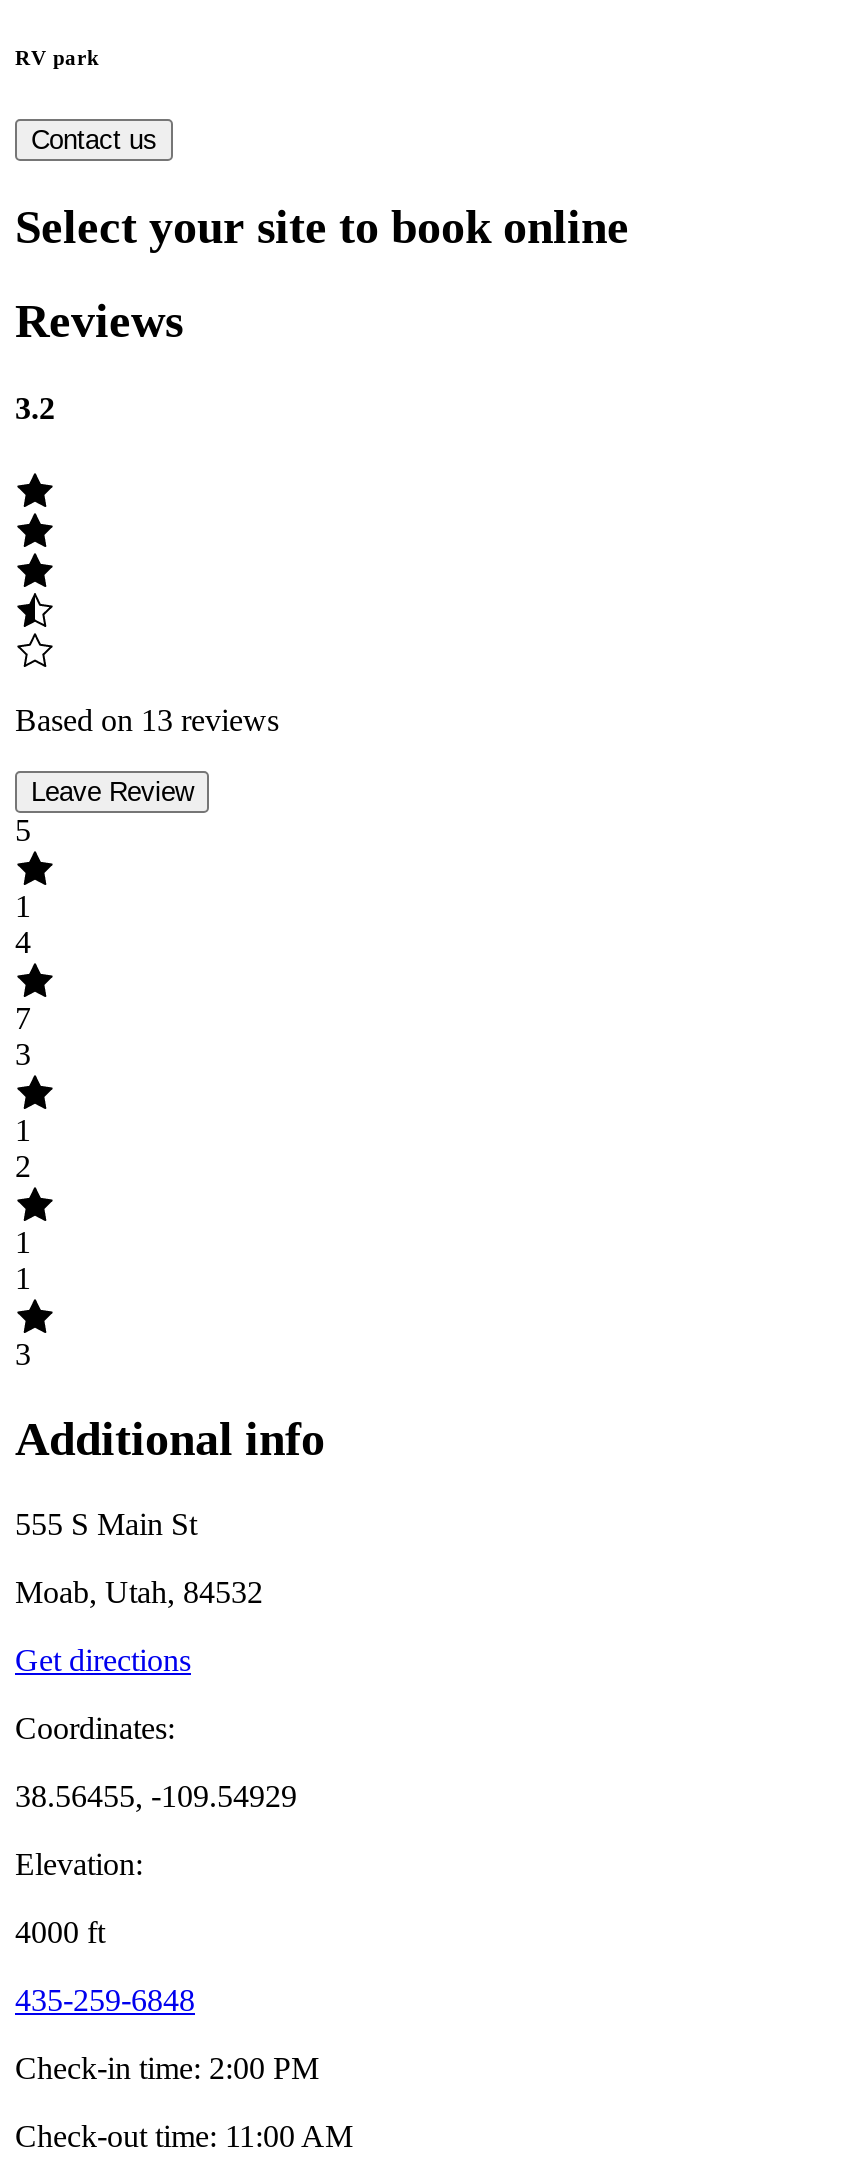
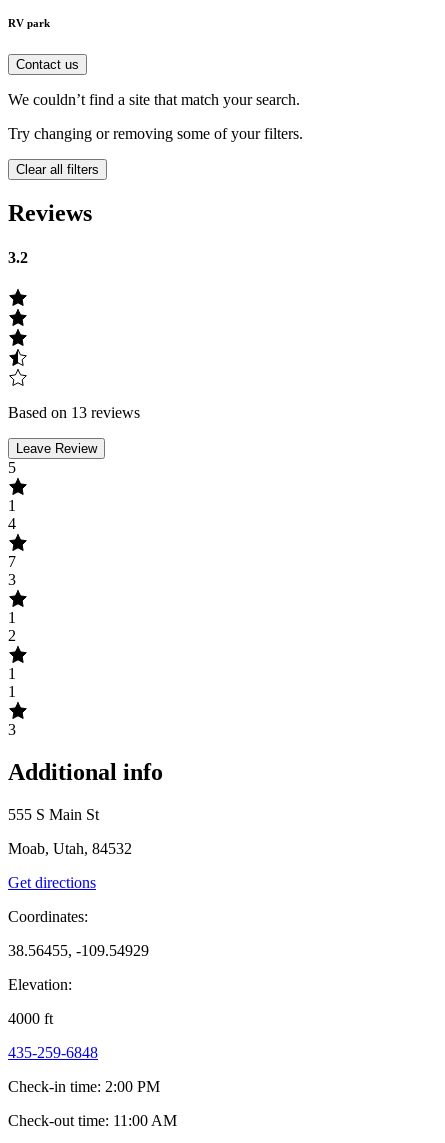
[15,202,629,254] Select your site to book online -> [8,91,303,177] We couldn’t find a site that match your search. | Try changing or removing some of your filters. | Clear all filters

